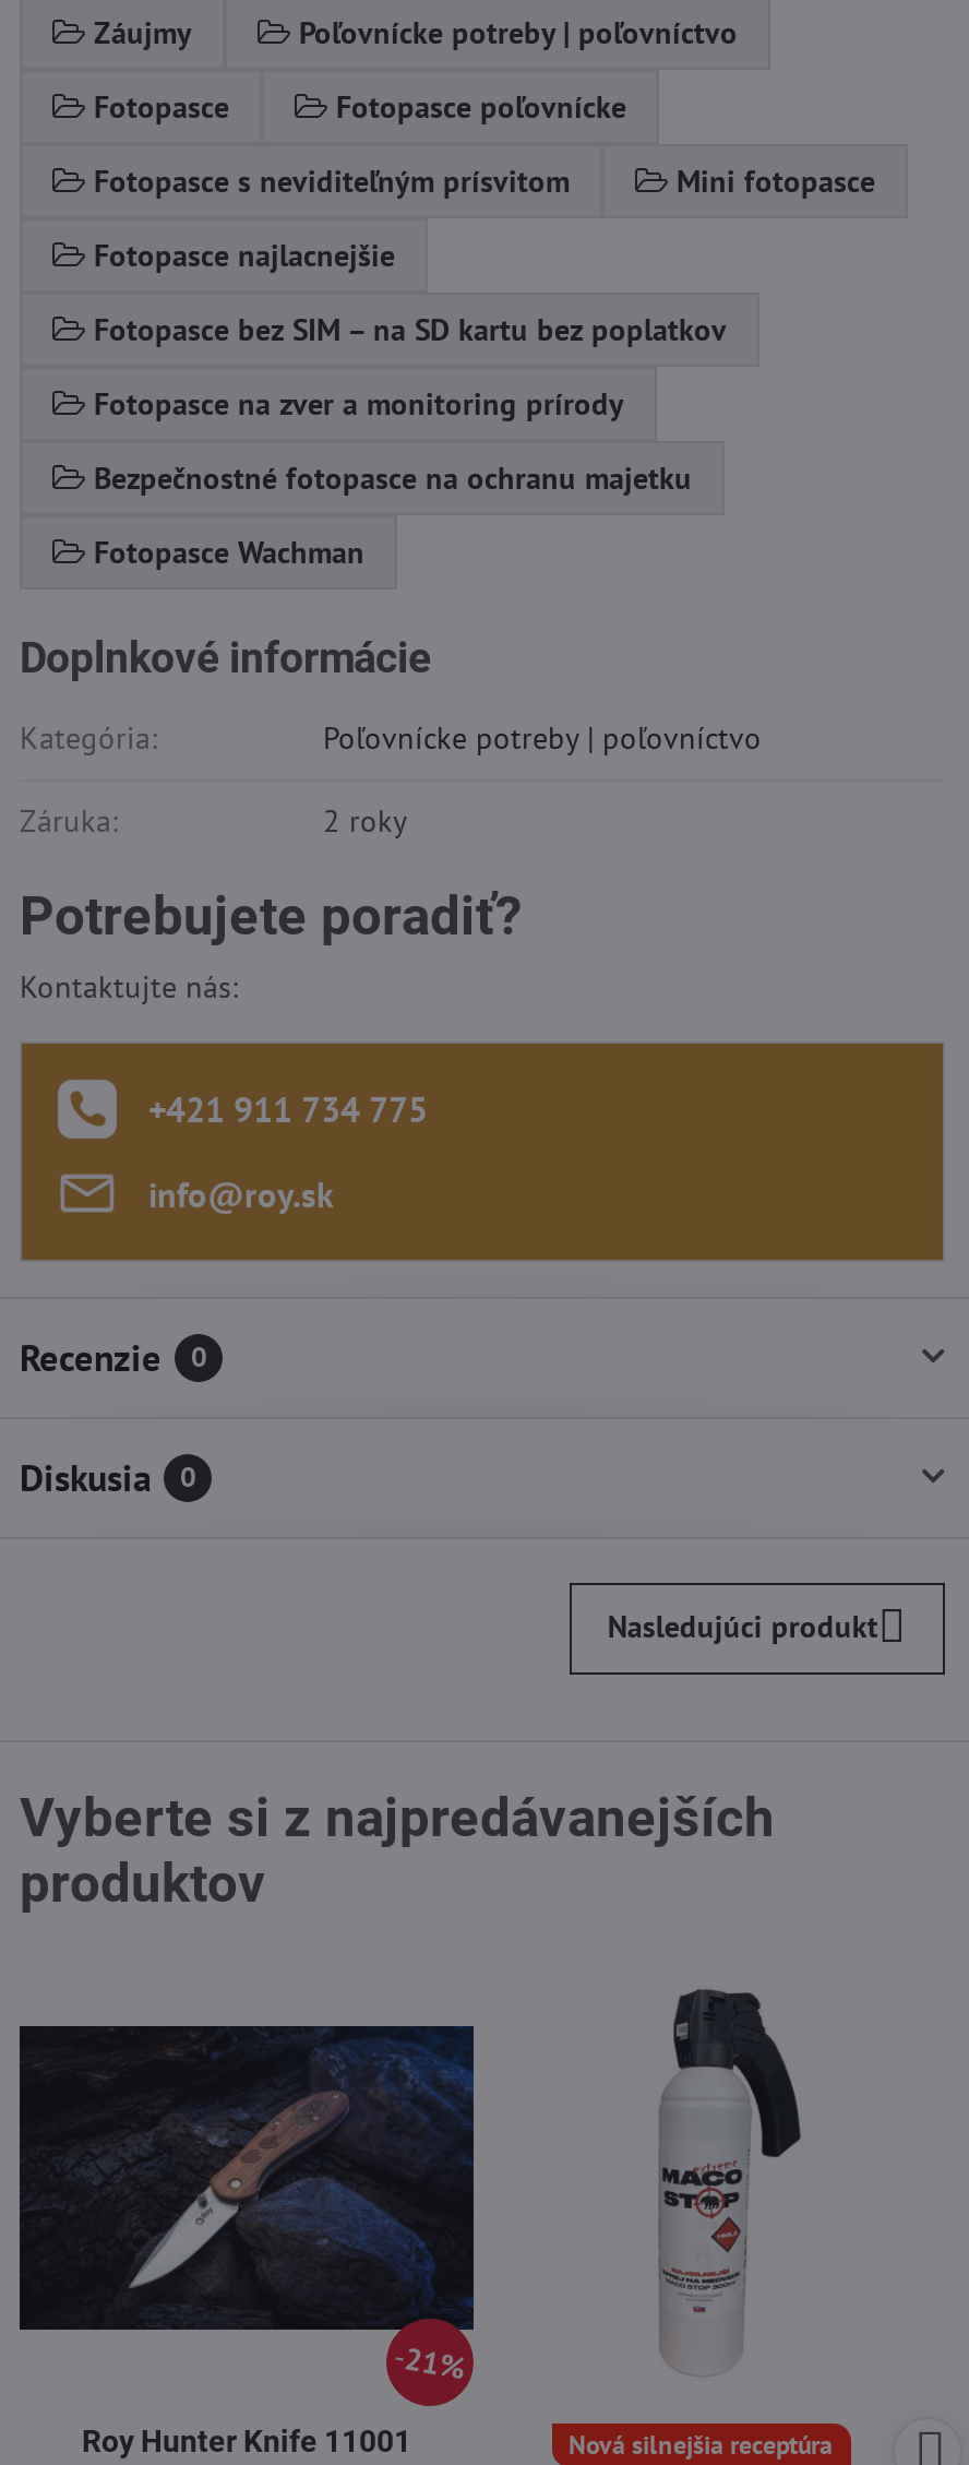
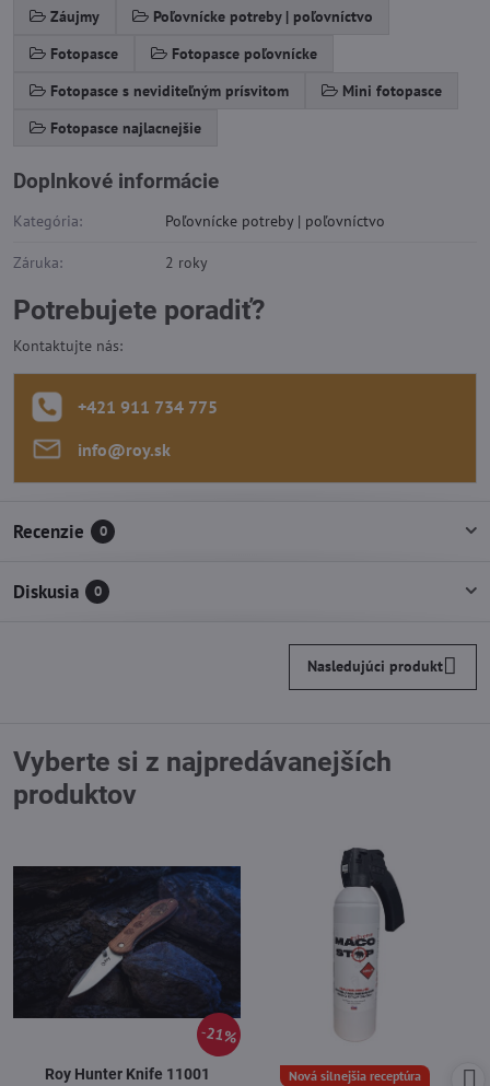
[94,310,727,572] Fotopasce bez SIM – na SD kartu bez poplatkov | Fotopasce na zver a monitoring prírody | Bezpečnostné fotopasce na ochranu majetku | Fotopasce Wachman -> none

